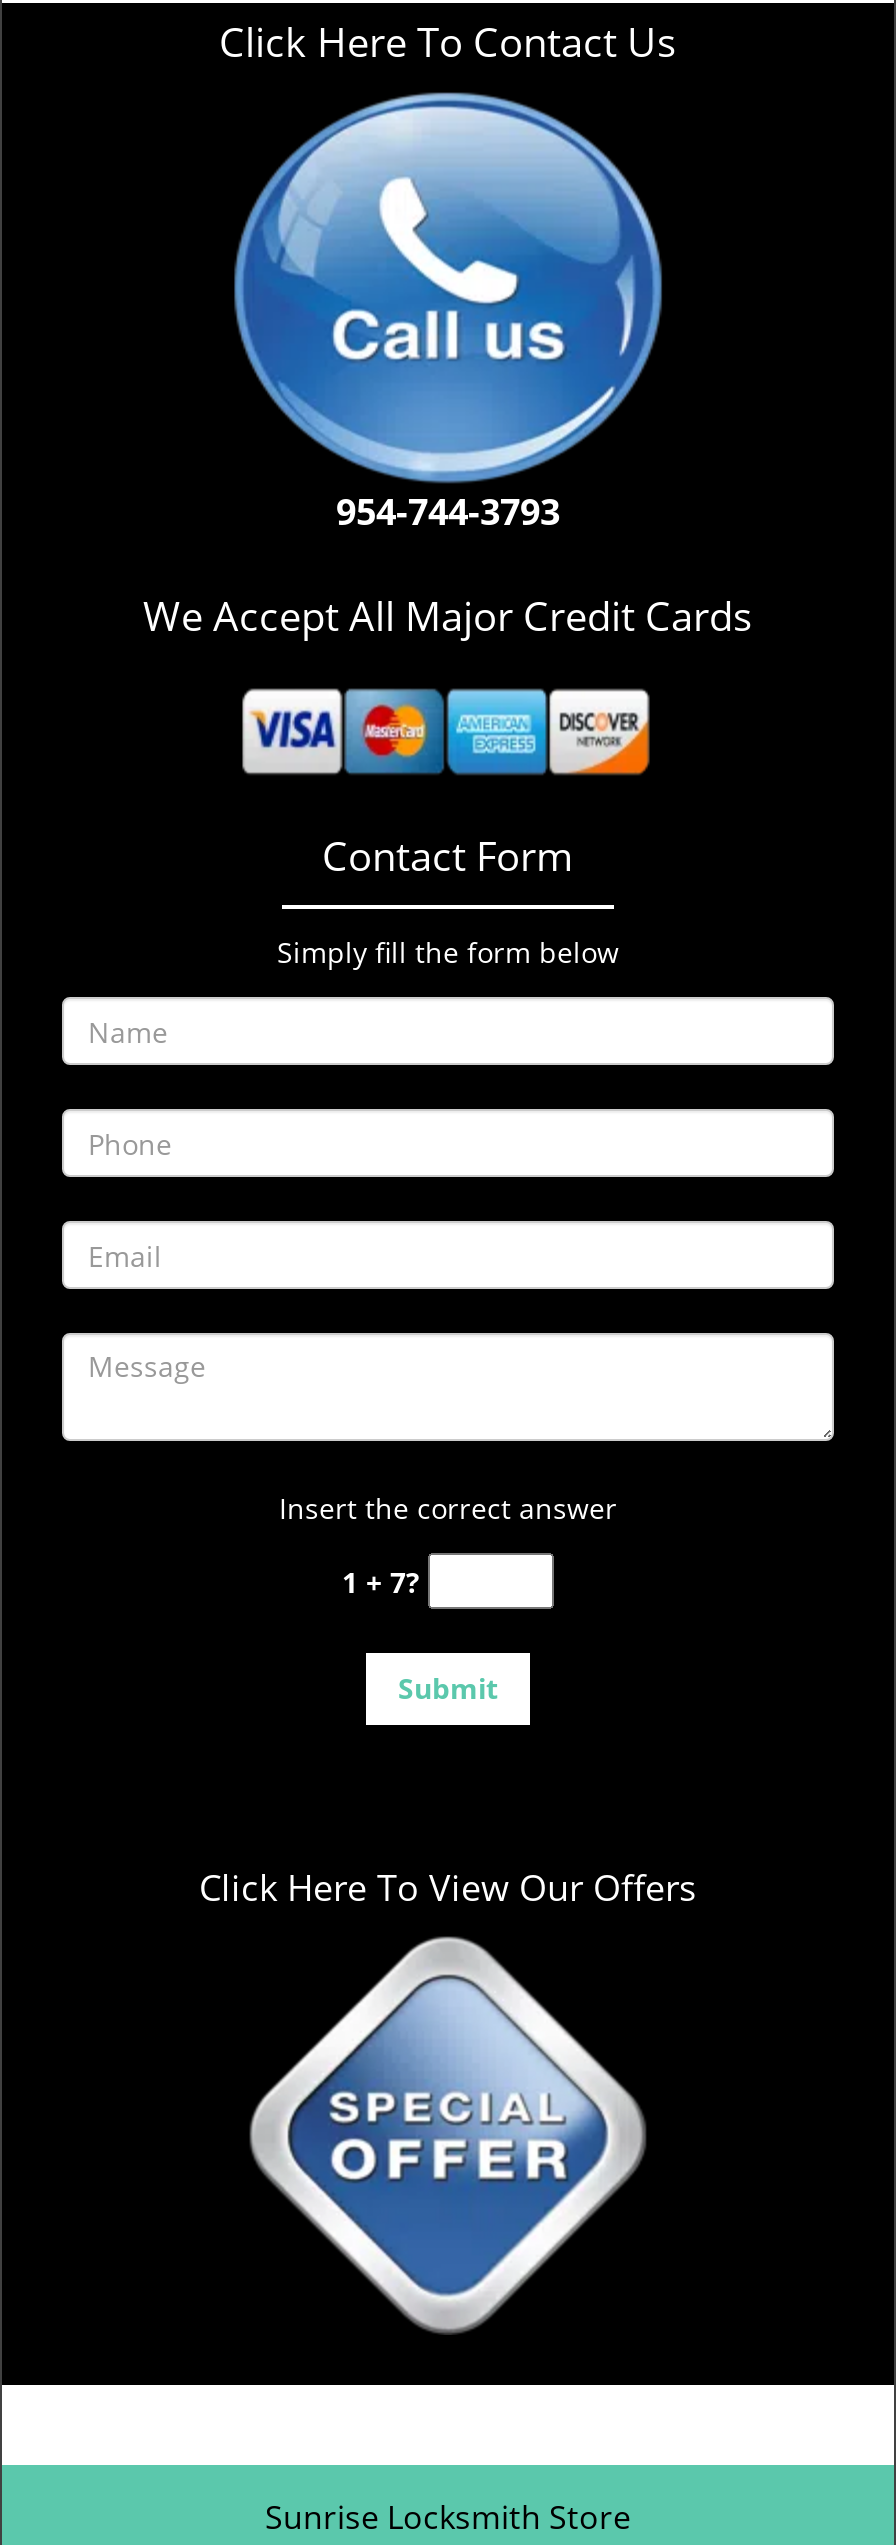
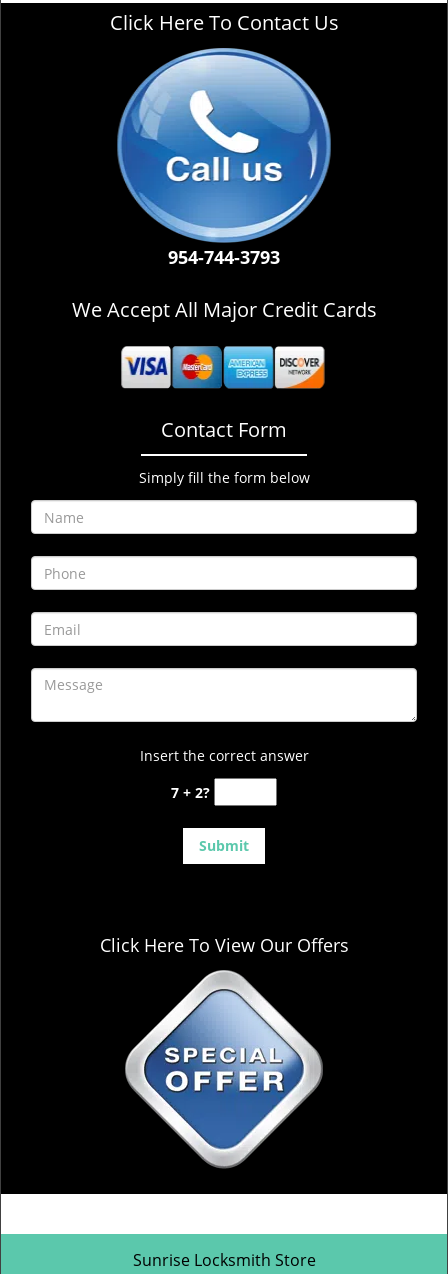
[342,1563,420,1601] 1 + 7? -> [171,783,210,802] 7 + 2?

